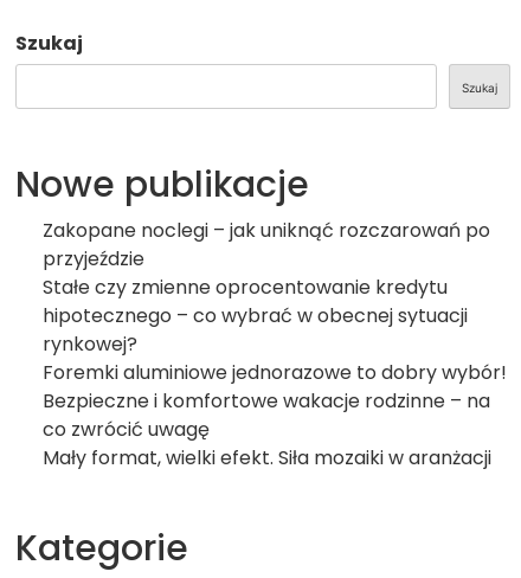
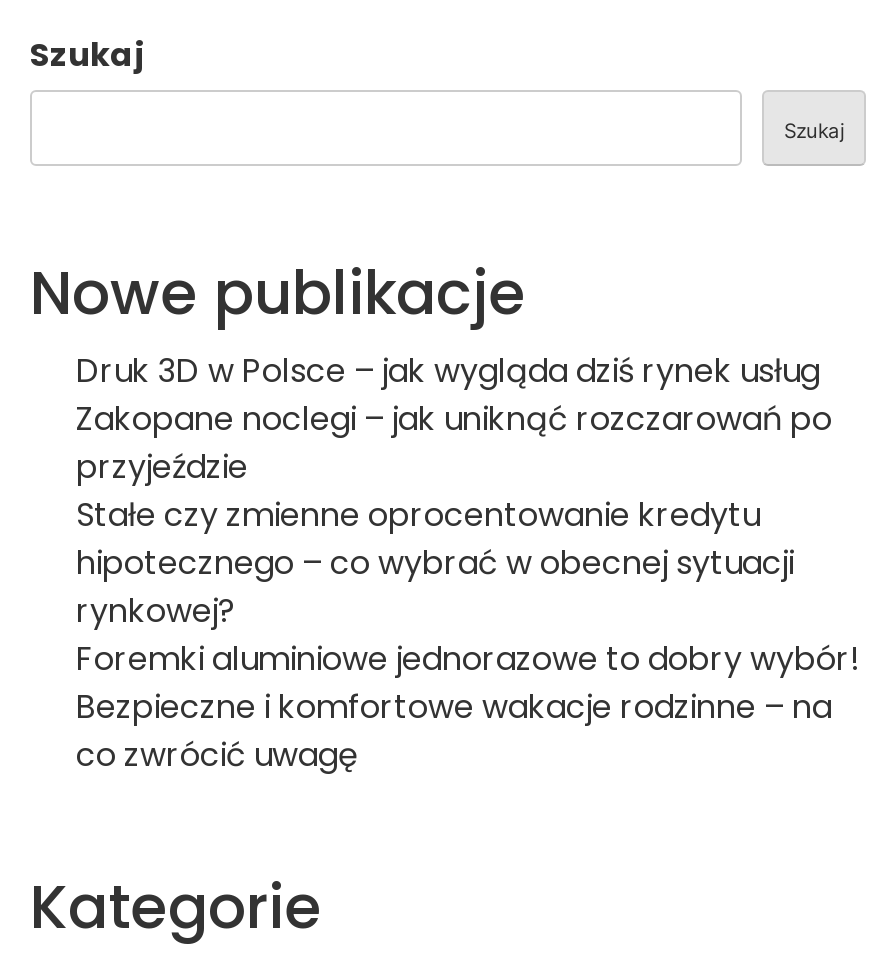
none -> [76,348,820,394] Druk 3D w Polsce – jak wygląda dziś rynek usług
moved [43,216,507,443] -> [76,396,860,778]: Zakopane noclegi – jak uniknąć rozczarowań po | przyjeździe | Stałe czy zmienne oprocentowanie kredytu | hipotecznego – co wybrać w obecnej sytuacji | rynkowej? | Foremki aluminiowe jednorazowe to dobry wybór! | Bezpieczne i komfortowe wakacje rodzinne – na | co zwrócić uwagę
[43,444,491,471] Mały format, wielki efekt. Siła mozaiki w aranżacji -> none

